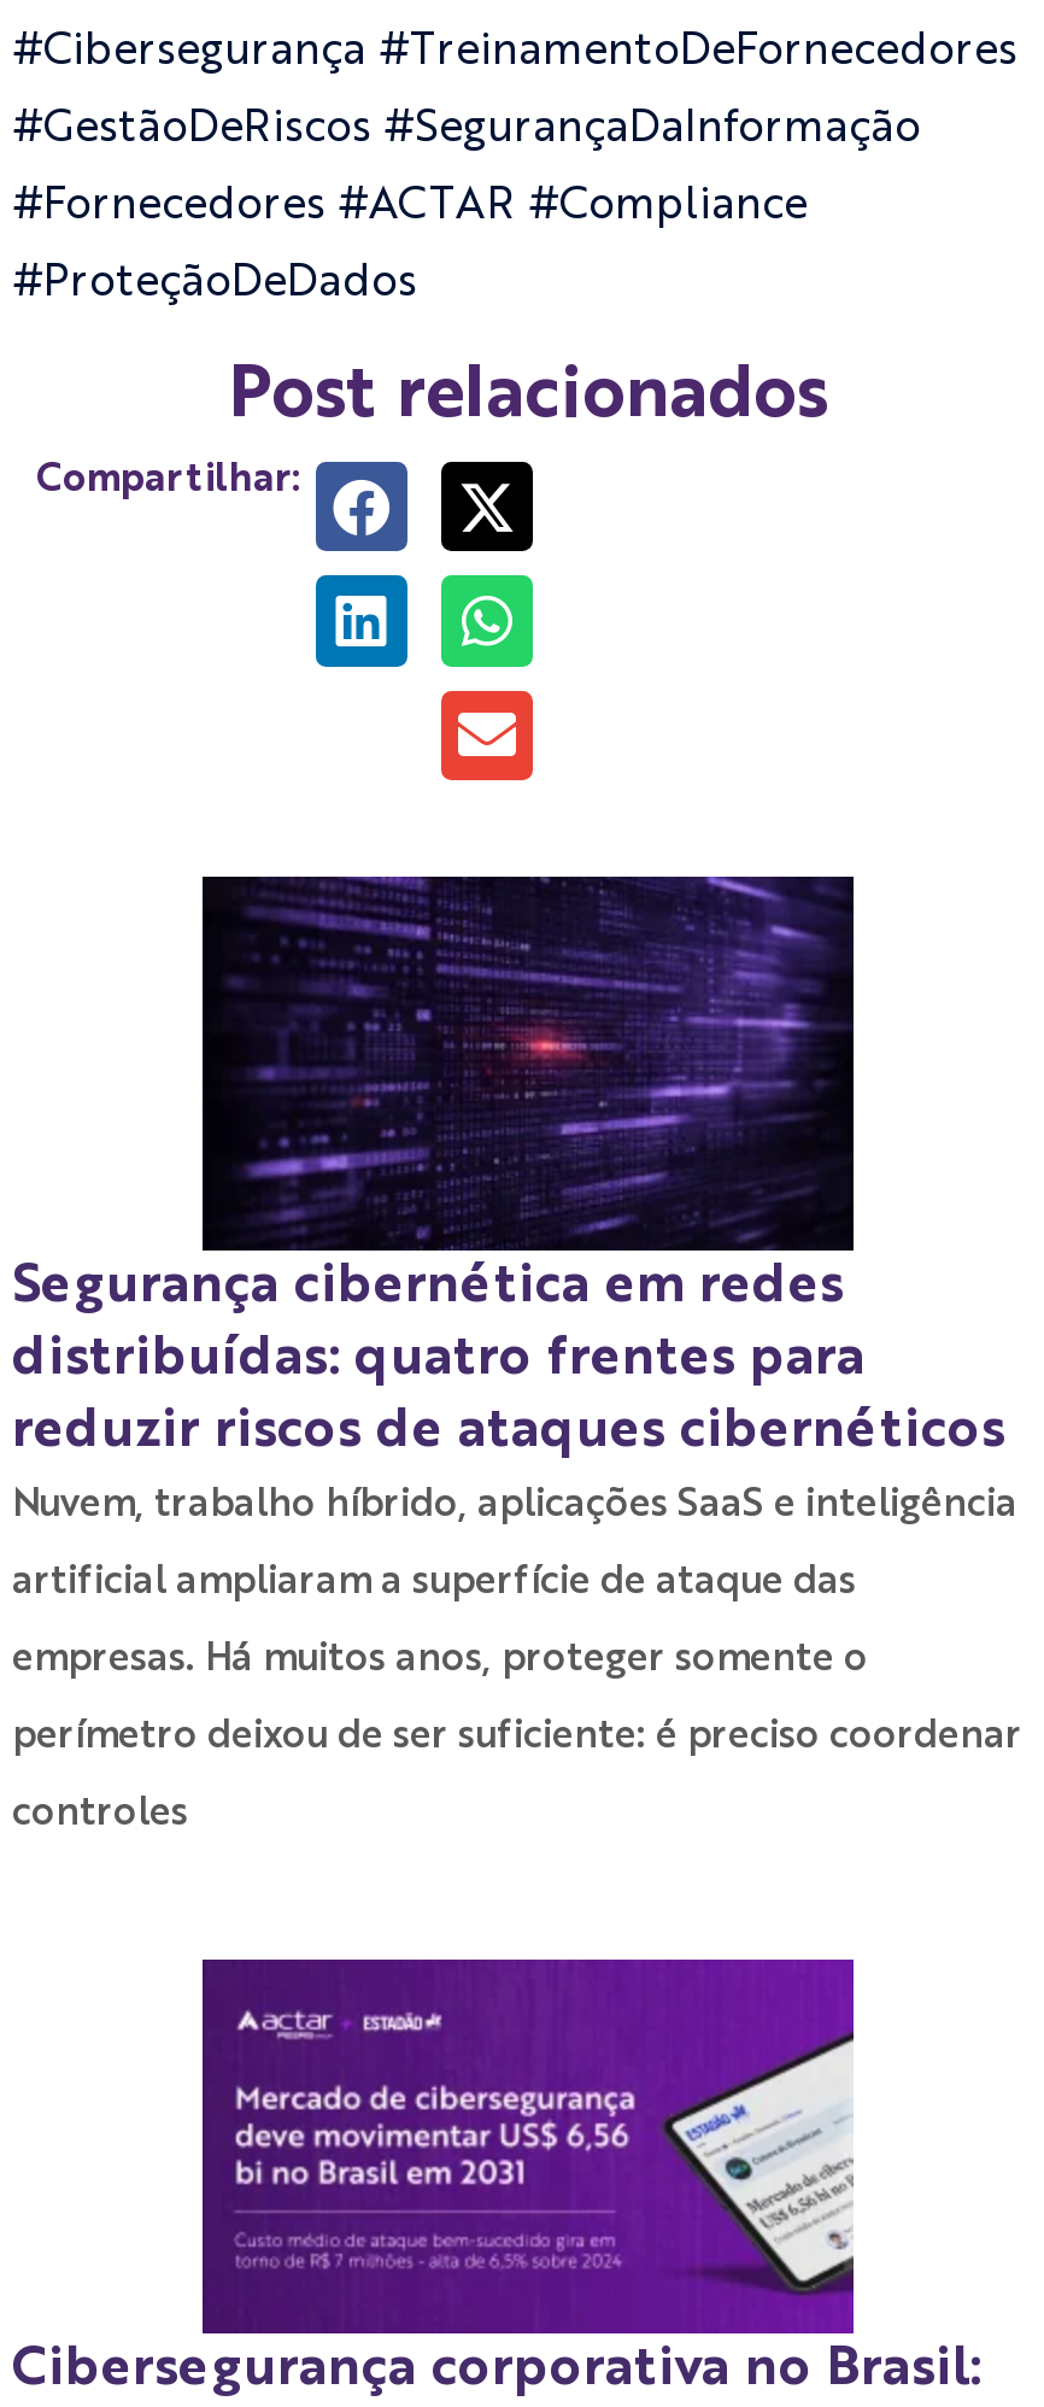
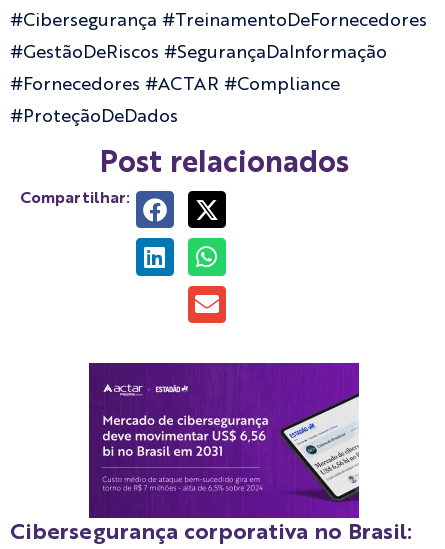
[12,874,1022,1834] [image] | Segurança cibernética em redes | distribuídas: quatro frentes para | reduzir riscos de ataques cibernéticos | Nuvem, trabalho híbrido, aplicações SaaS e inteligência | artificial ampliaram a superfície de ataque das | empresas. Há muitos anos, proteger somente o | perímetro deixou de ser suficiente: é preciso coordenar | controles -> none

